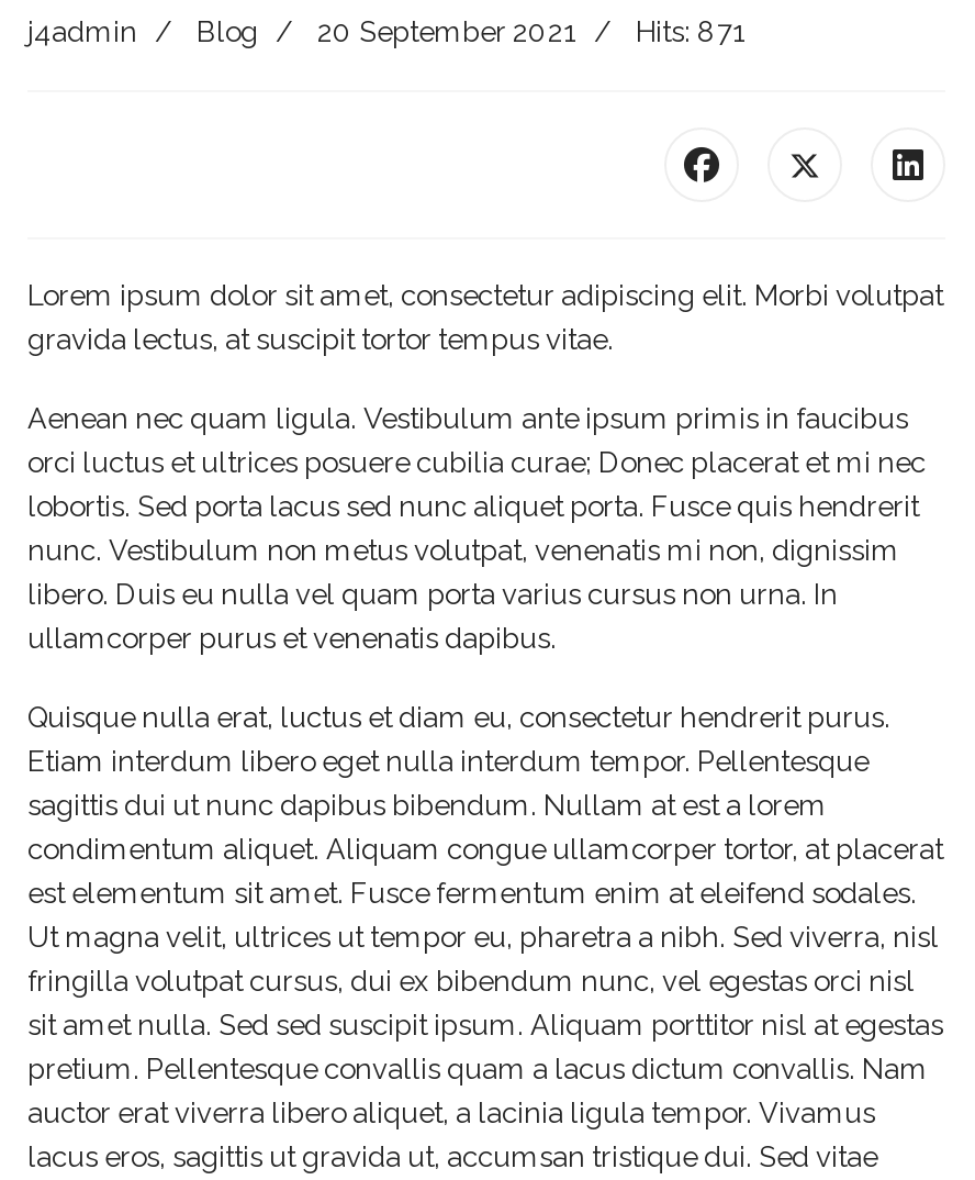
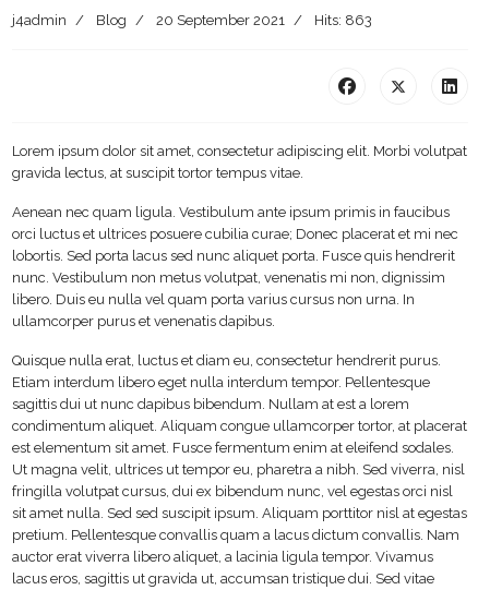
[27,15,746,48] j4admin Blog 20 September 2021 Hits: 871 -> [12,12,372,28] j4admin Blog 20 September 2021 Hits: 863

